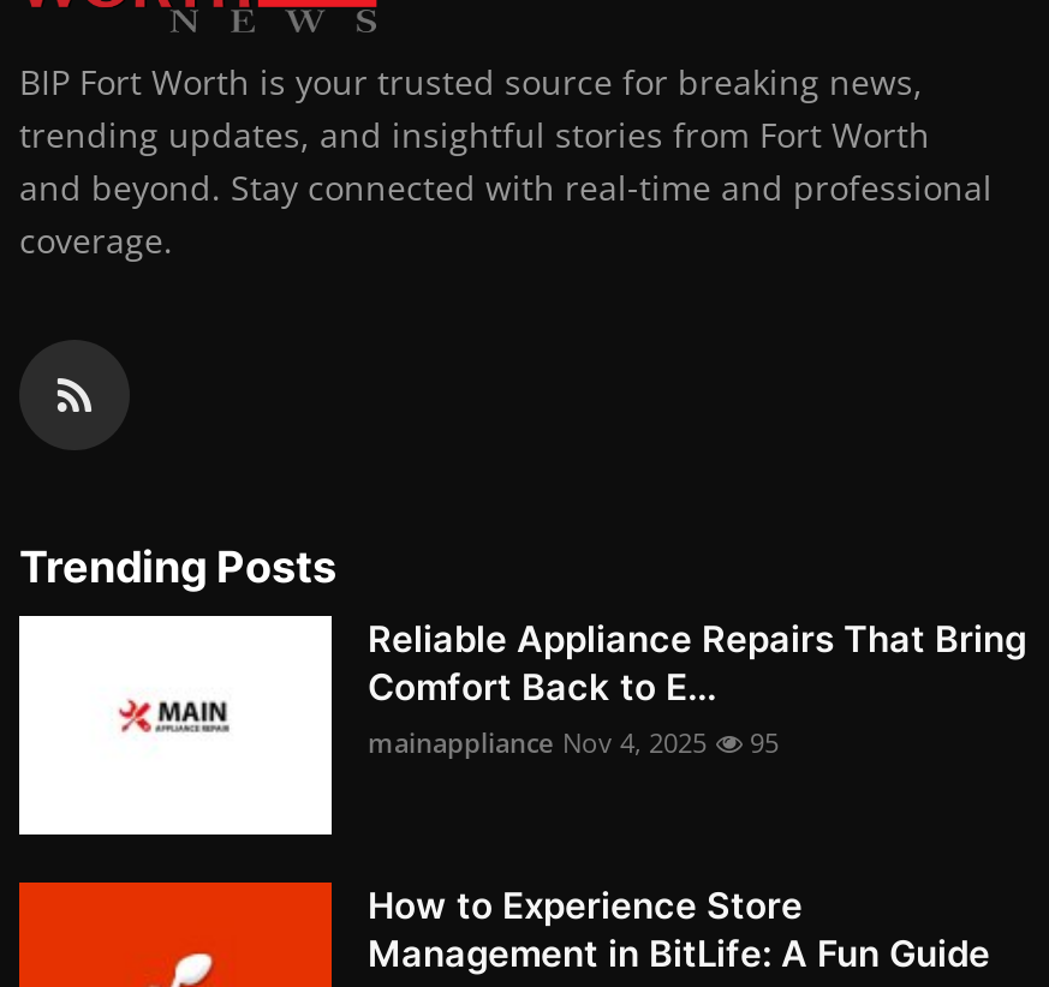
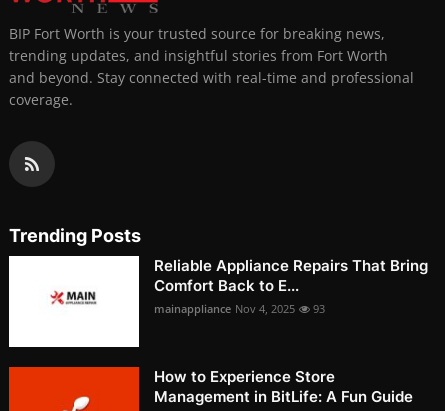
[368,724,779,760] mainappliance Nov 4, 2025 95 -> [154,301,325,316] mainappliance Nov 4, 2025 93

